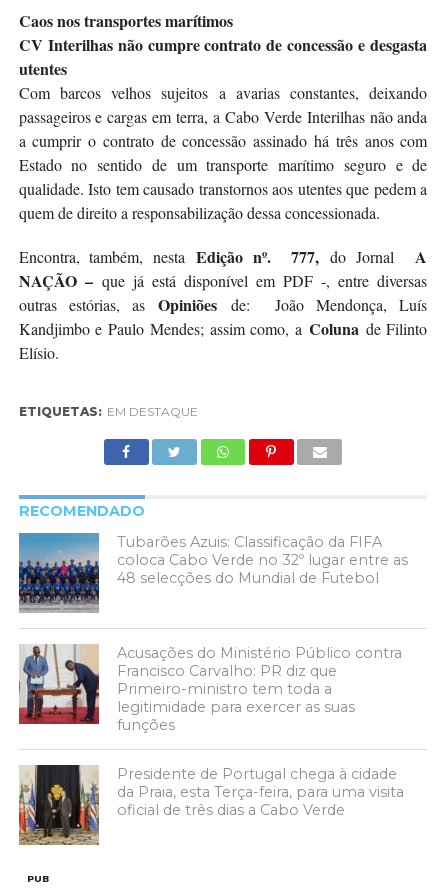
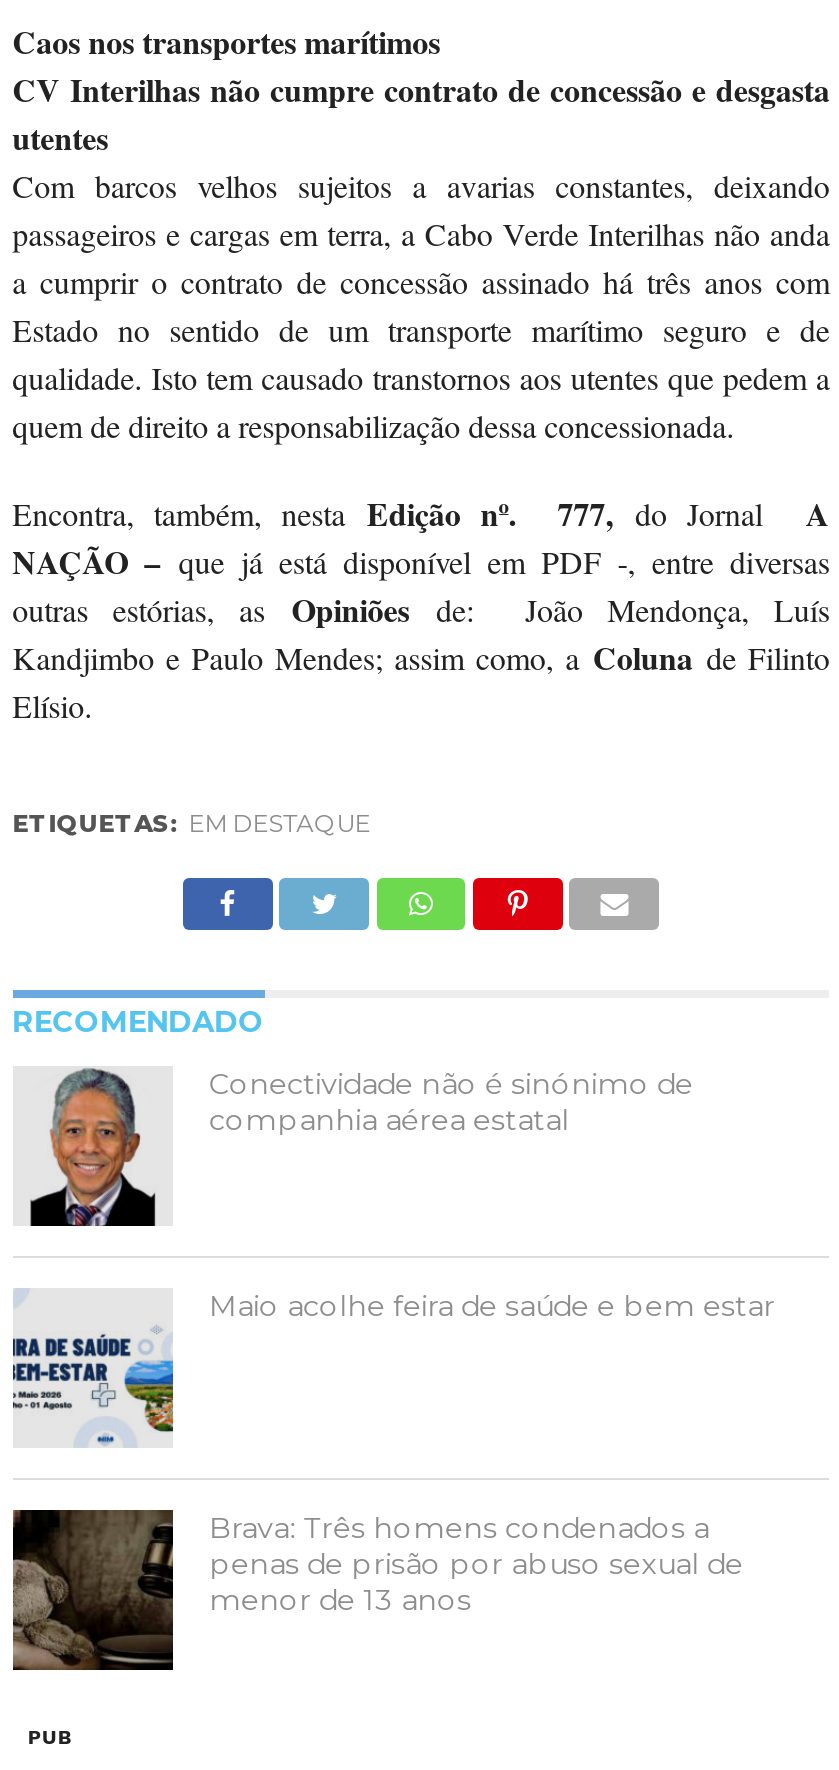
[18,532,408,613] [image] | Tubarões Azuis: Classificação da FIFA | coloca Cabo Verde no 32º lugar entre as | 48 selecções do Mundial de Futebol -> [13,1066,693,1226] [image] | Conectividade não é sinónimo de | companhia aérea estatal
[18,644,402,734] [image] | Acusações do Ministério Público contra | Francisco Carvalho: PR diz que | Primeiro-ministro tem toda a | legitimidade para exercer as suas | funções -> [13,1288,775,1448] [image] | Maio acolhe feira de saúde e bem estar
[19,765,404,846] [image] | Presidente de Portugal chega à cidade | da Praia, esta Terça-feira, para uma visita | oficial de três dias a Cabo Verde -> [11,1508,743,1672] [image] | Brava: Três homens condenados a | penas de prisão por abuso sexual de | menor de 13 anos

